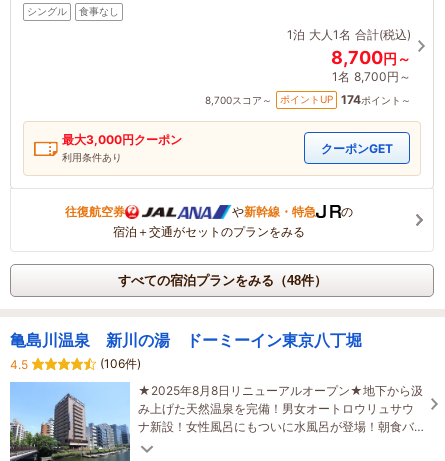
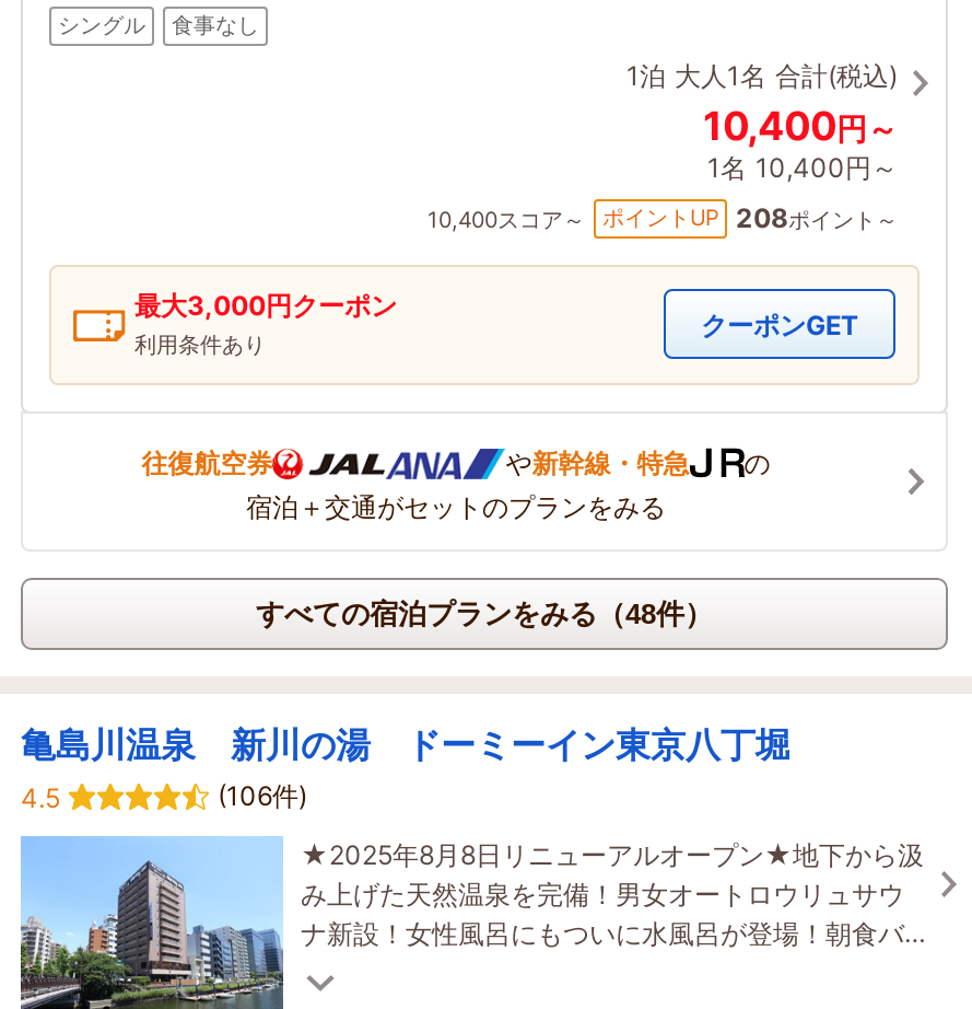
[331,47,411,68] 8,700円～ -> [703,102,898,148] 10,400円～
[332,69,411,84] 1名 8,700円～ -> [707,150,898,183] 1名 10,400円～
[205,94,272,106] 8,700スコア～ -> [428,205,585,231] 10,400スコア～
[341,92,411,107] 174ポイント～ -> [736,201,898,234] 208ポイント～

